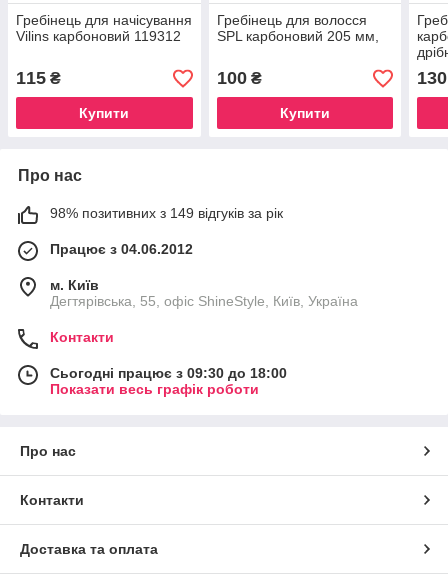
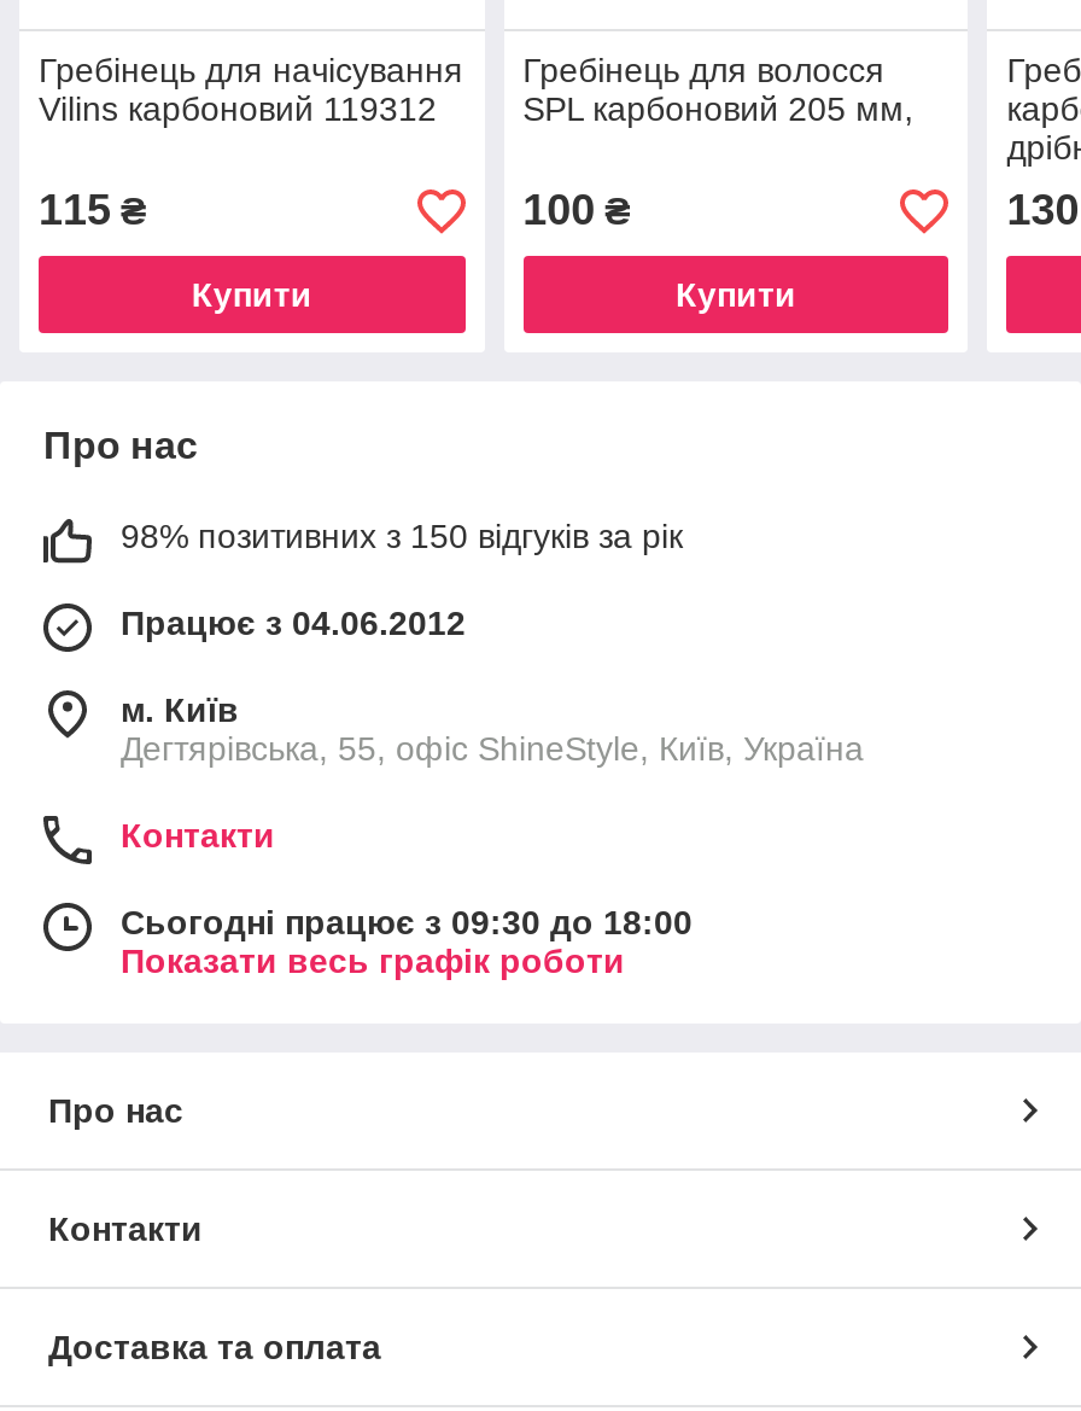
[50,205,283,221] 98% позитивних з 149 відгуків за рік -> [121,518,683,556] 98% позитивних з 150 відгуків за рік

